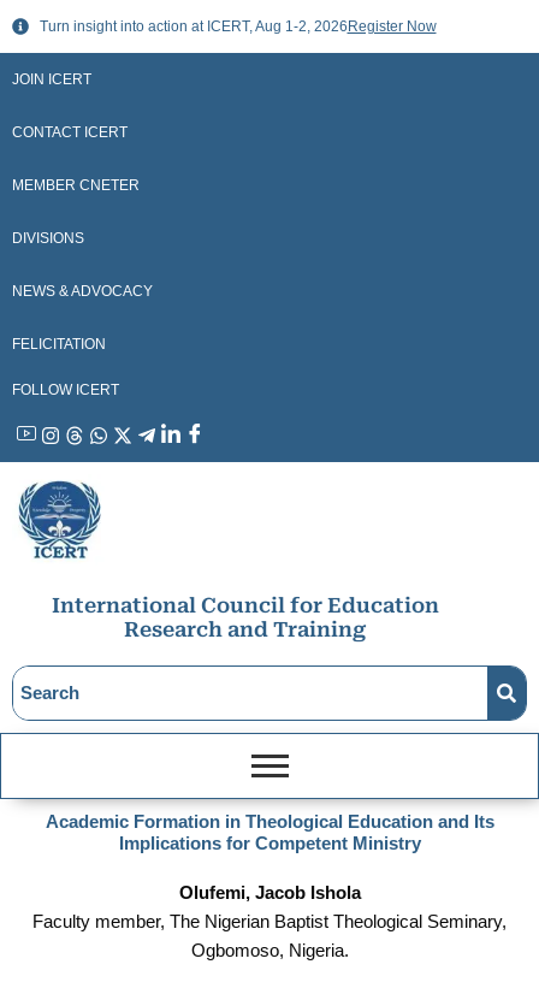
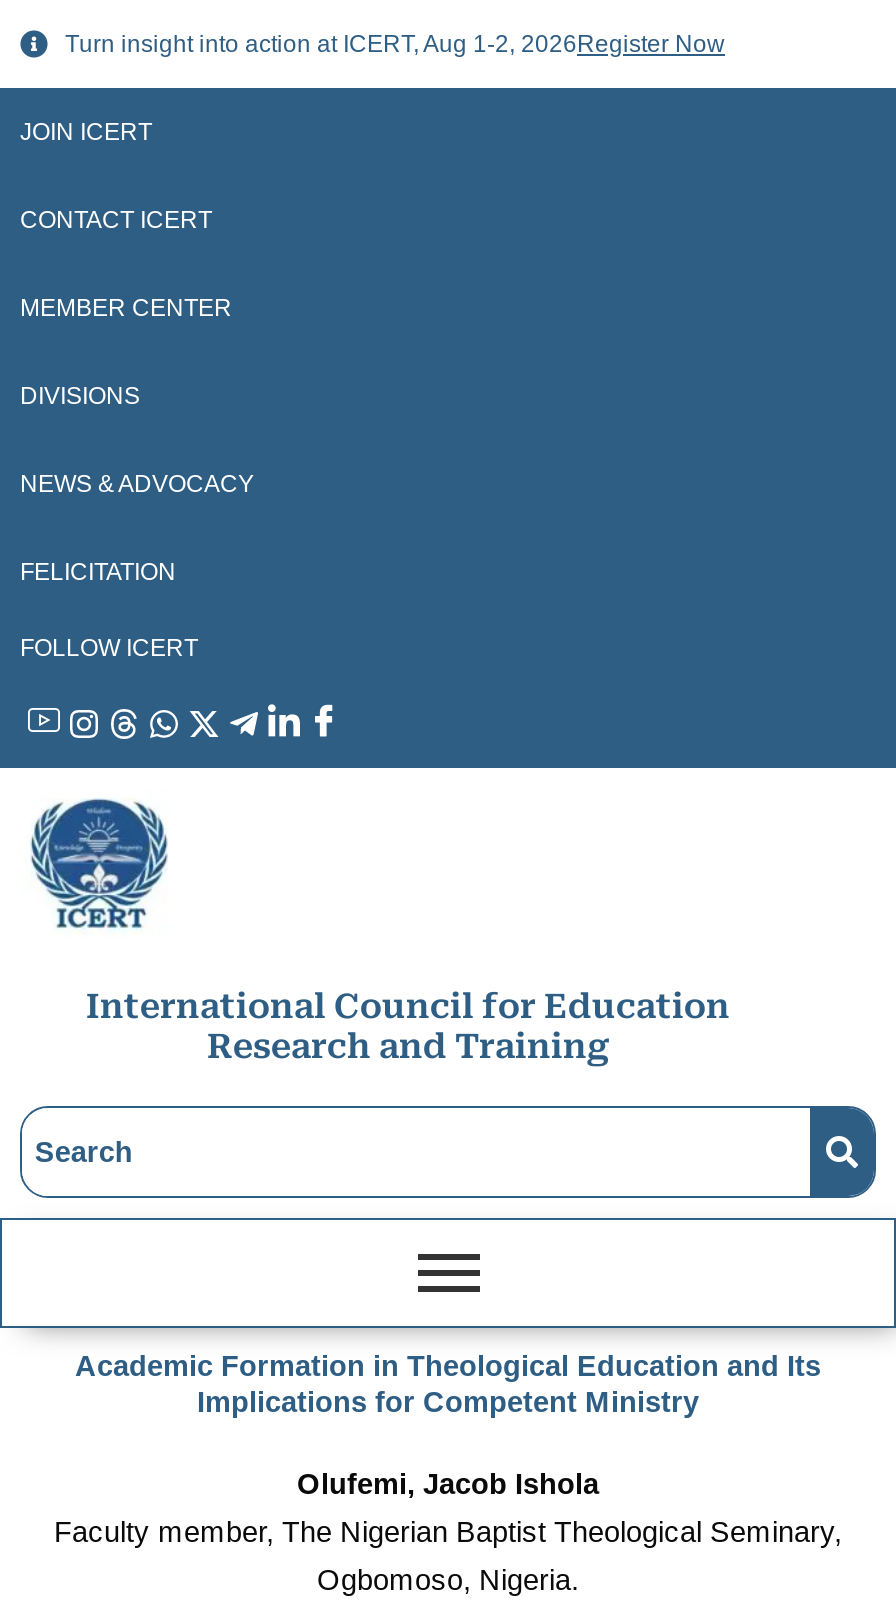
[12,177,140,194] MEMBER CNETER -> [20,294,232,322] MEMBER CENTER

